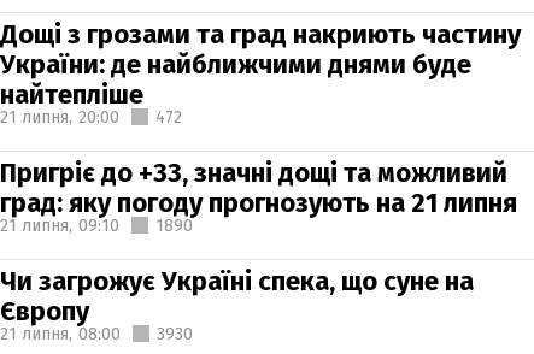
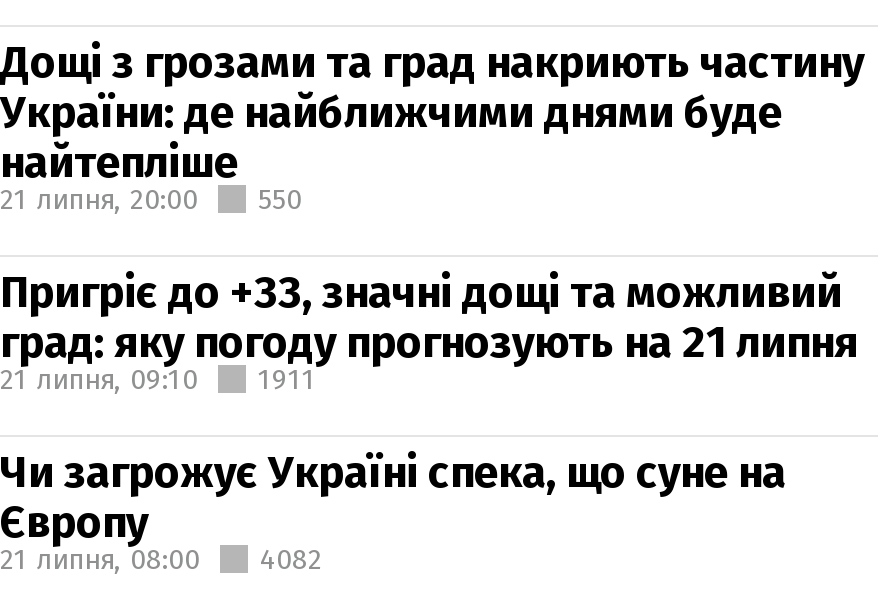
[0,107,182,127] 21 липня, 20:00 472 -> [0,182,302,216] 21 липня, 20:00 550
[155,215,193,235] 1890 -> [258,362,316,396] 1911
[0,323,193,344] 21 липня, 08:00 3930 -> [0,542,322,576] 21 липня, 08:00 4082

